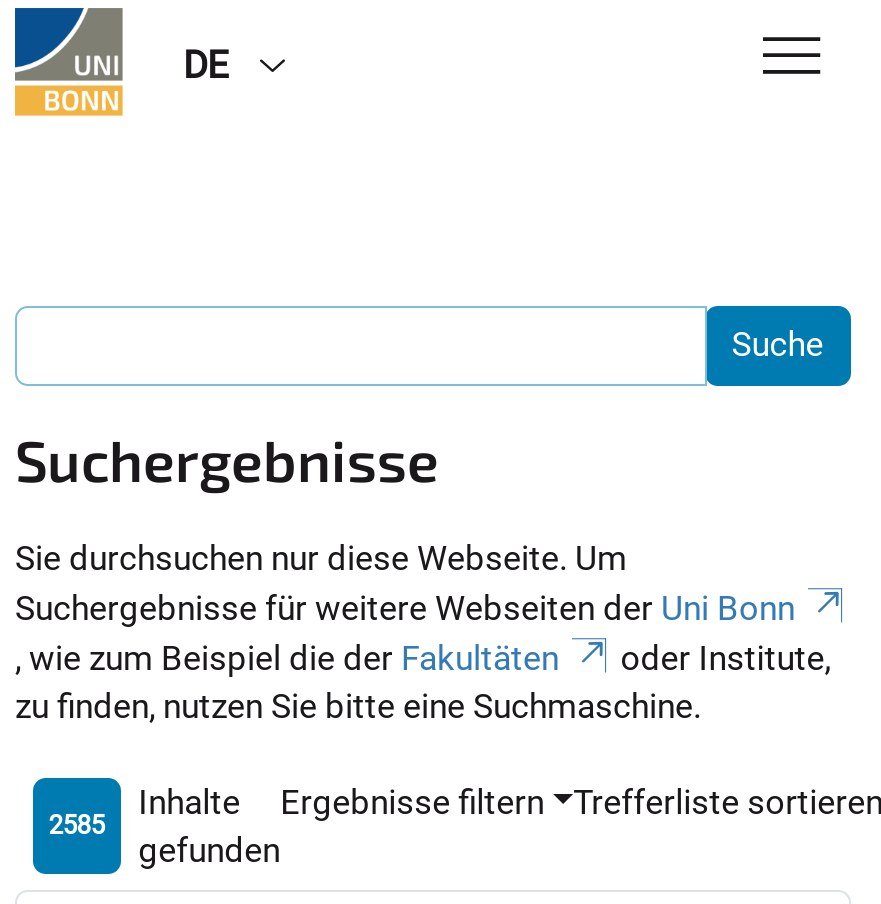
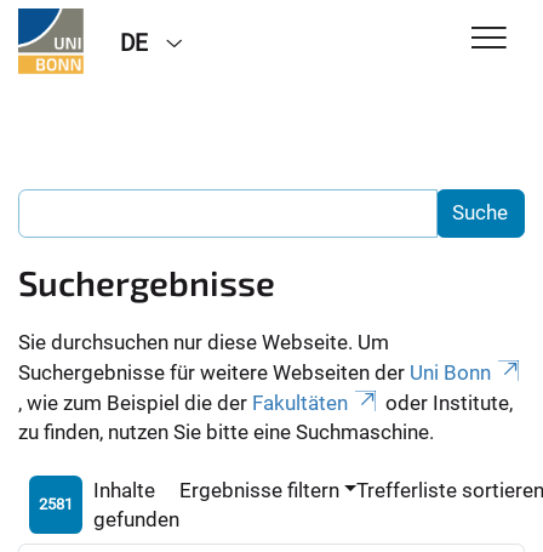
[49,810,105,840] 2585 -> [39,495,72,513] 2581

